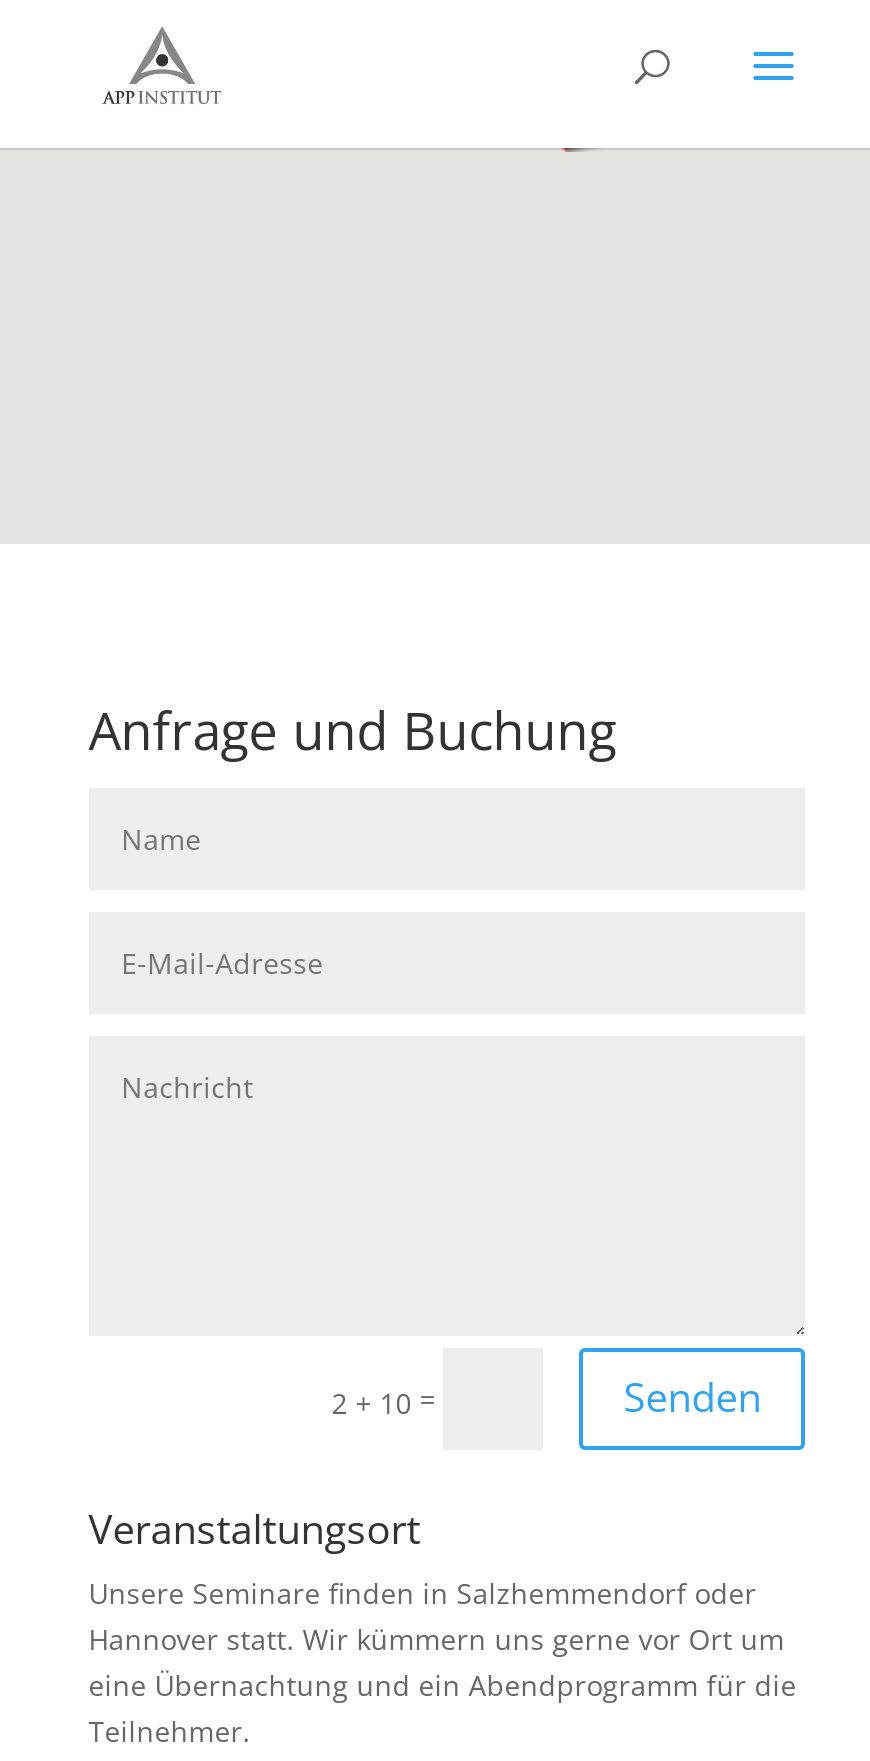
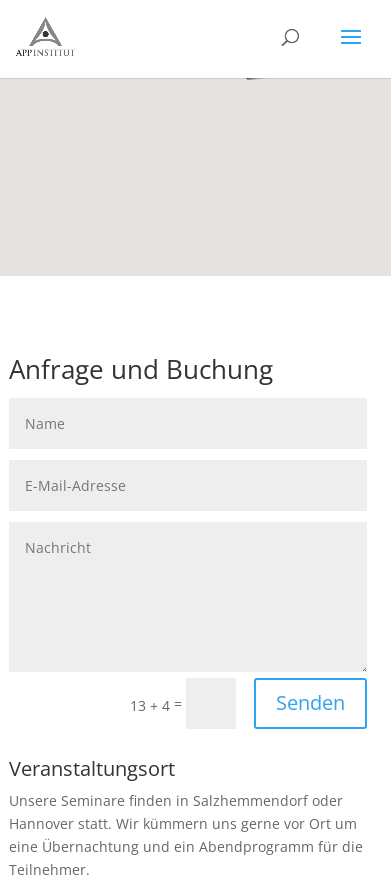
[331,1379,443,1421] 2 + 10 = -> [130,694,186,714] 13 + 4 =

